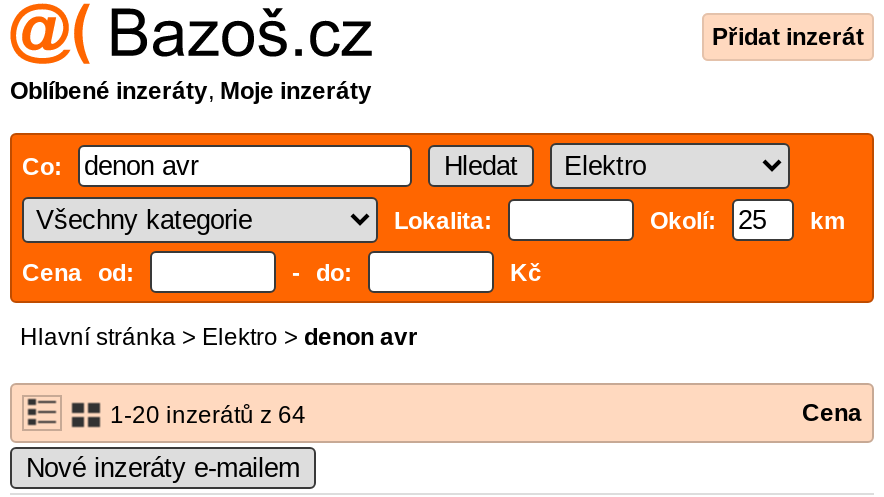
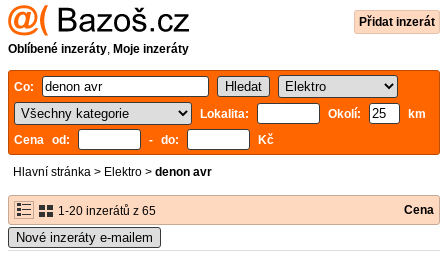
[104,401,306,429] 1-20 inzerátů z 64 -> [55,204,156,218] 1-20 inzerátů z 65

